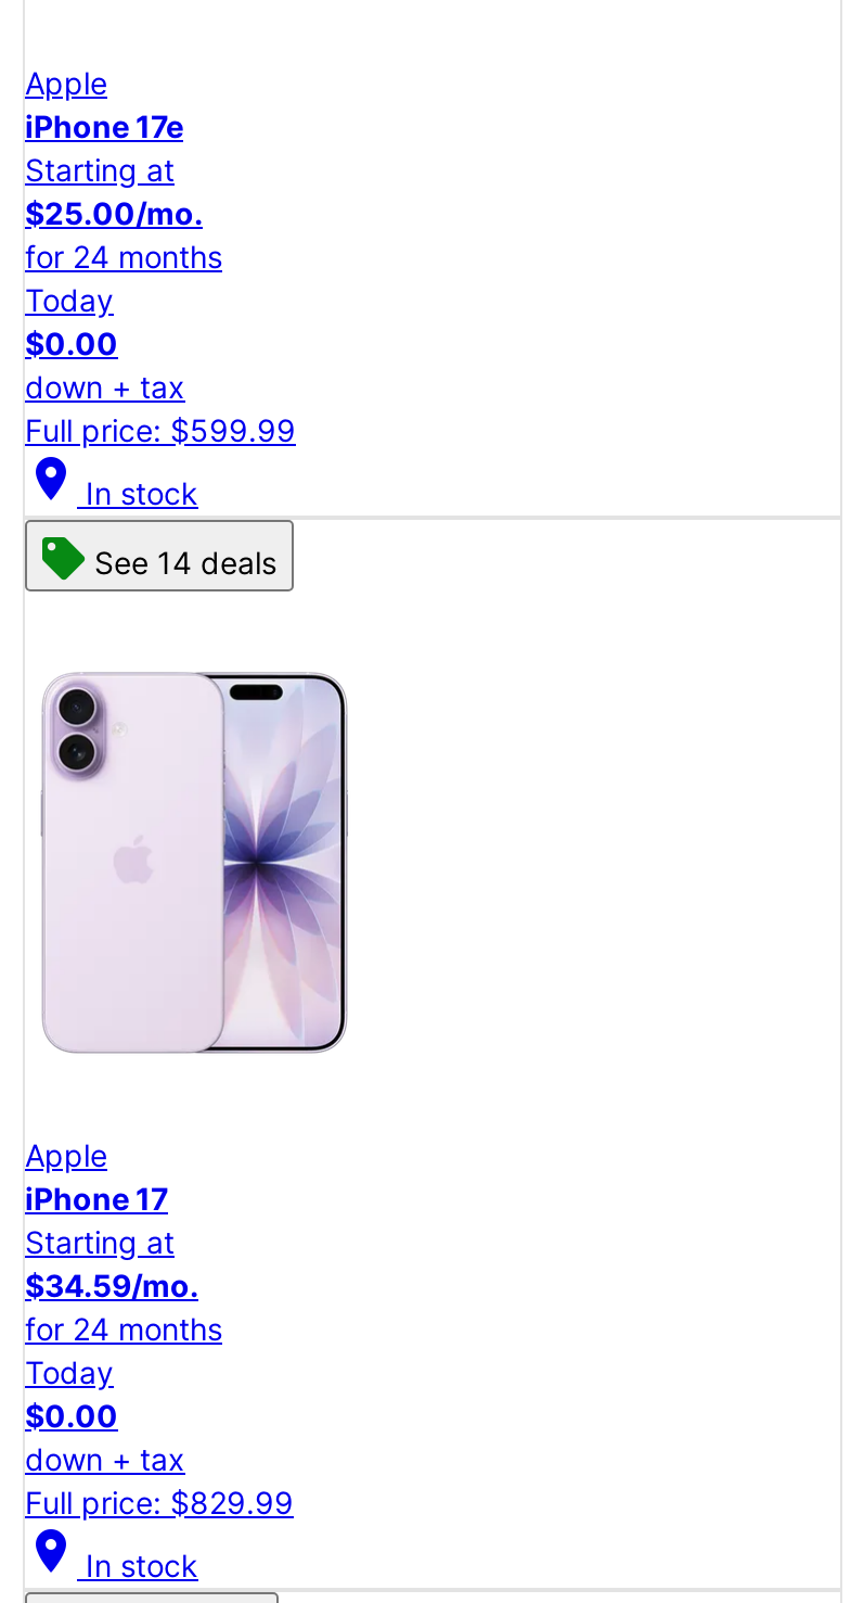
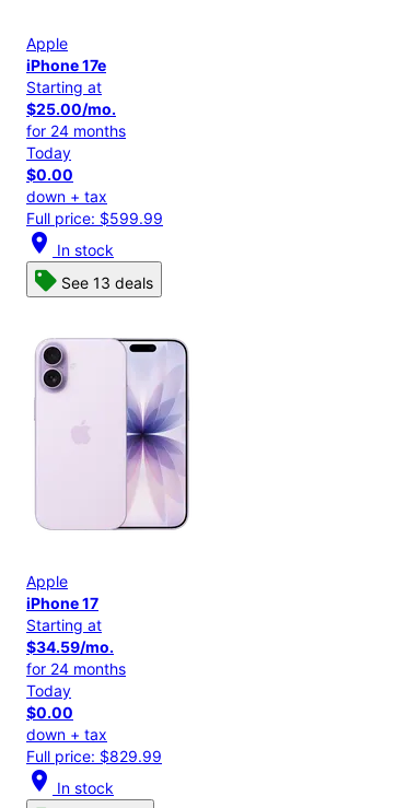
[94,545,276,582] See 14 deals -> [61,274,153,292] See 13 deals

